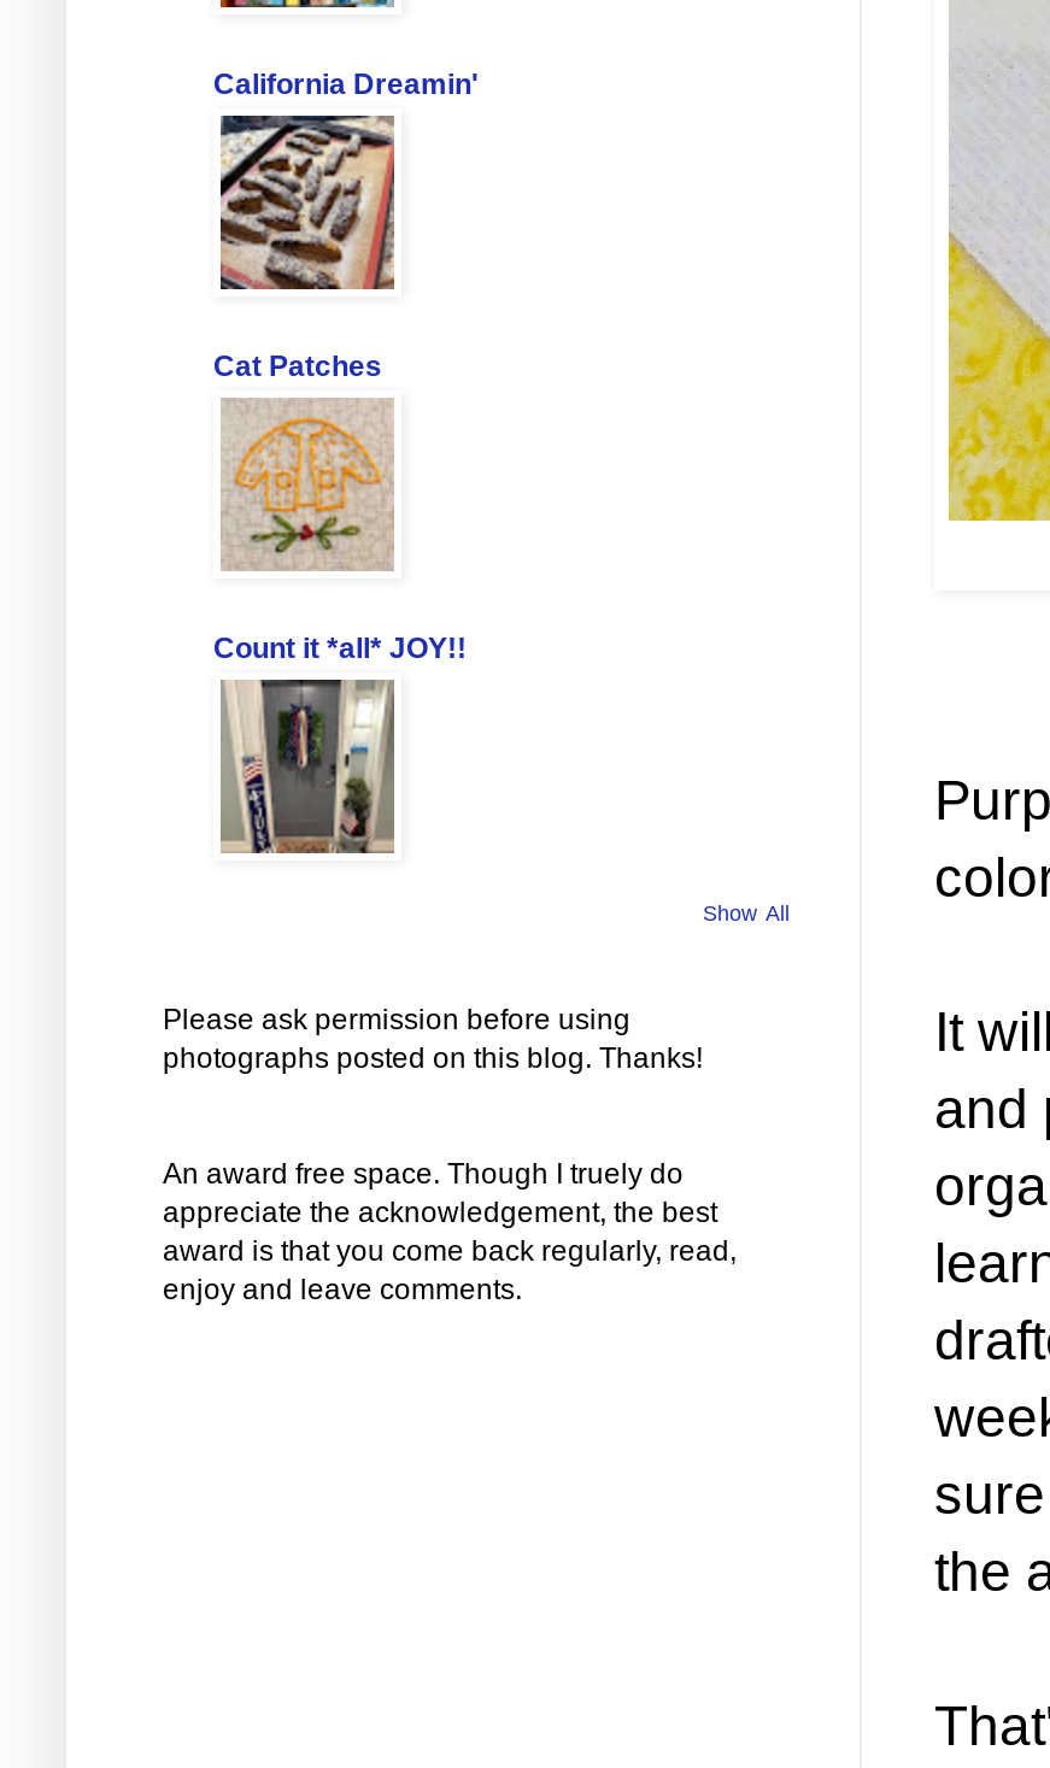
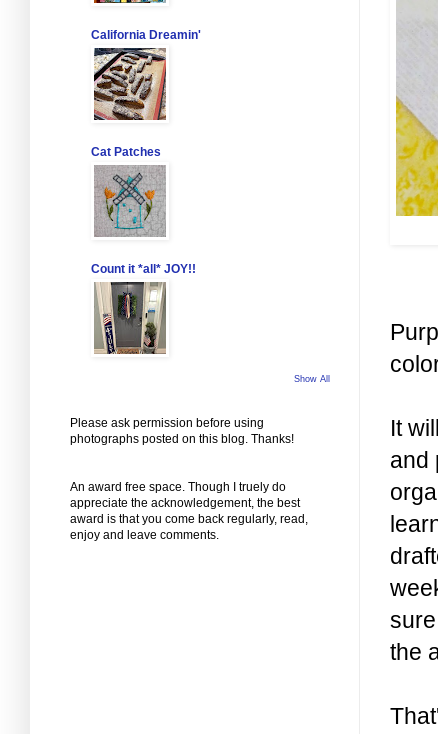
[221,398,394,571] [image] -> [95,166,165,236] [image]

